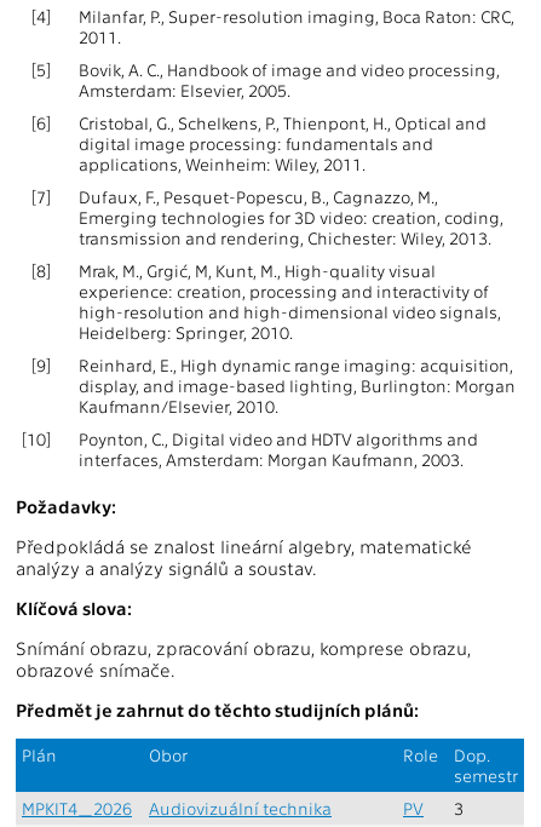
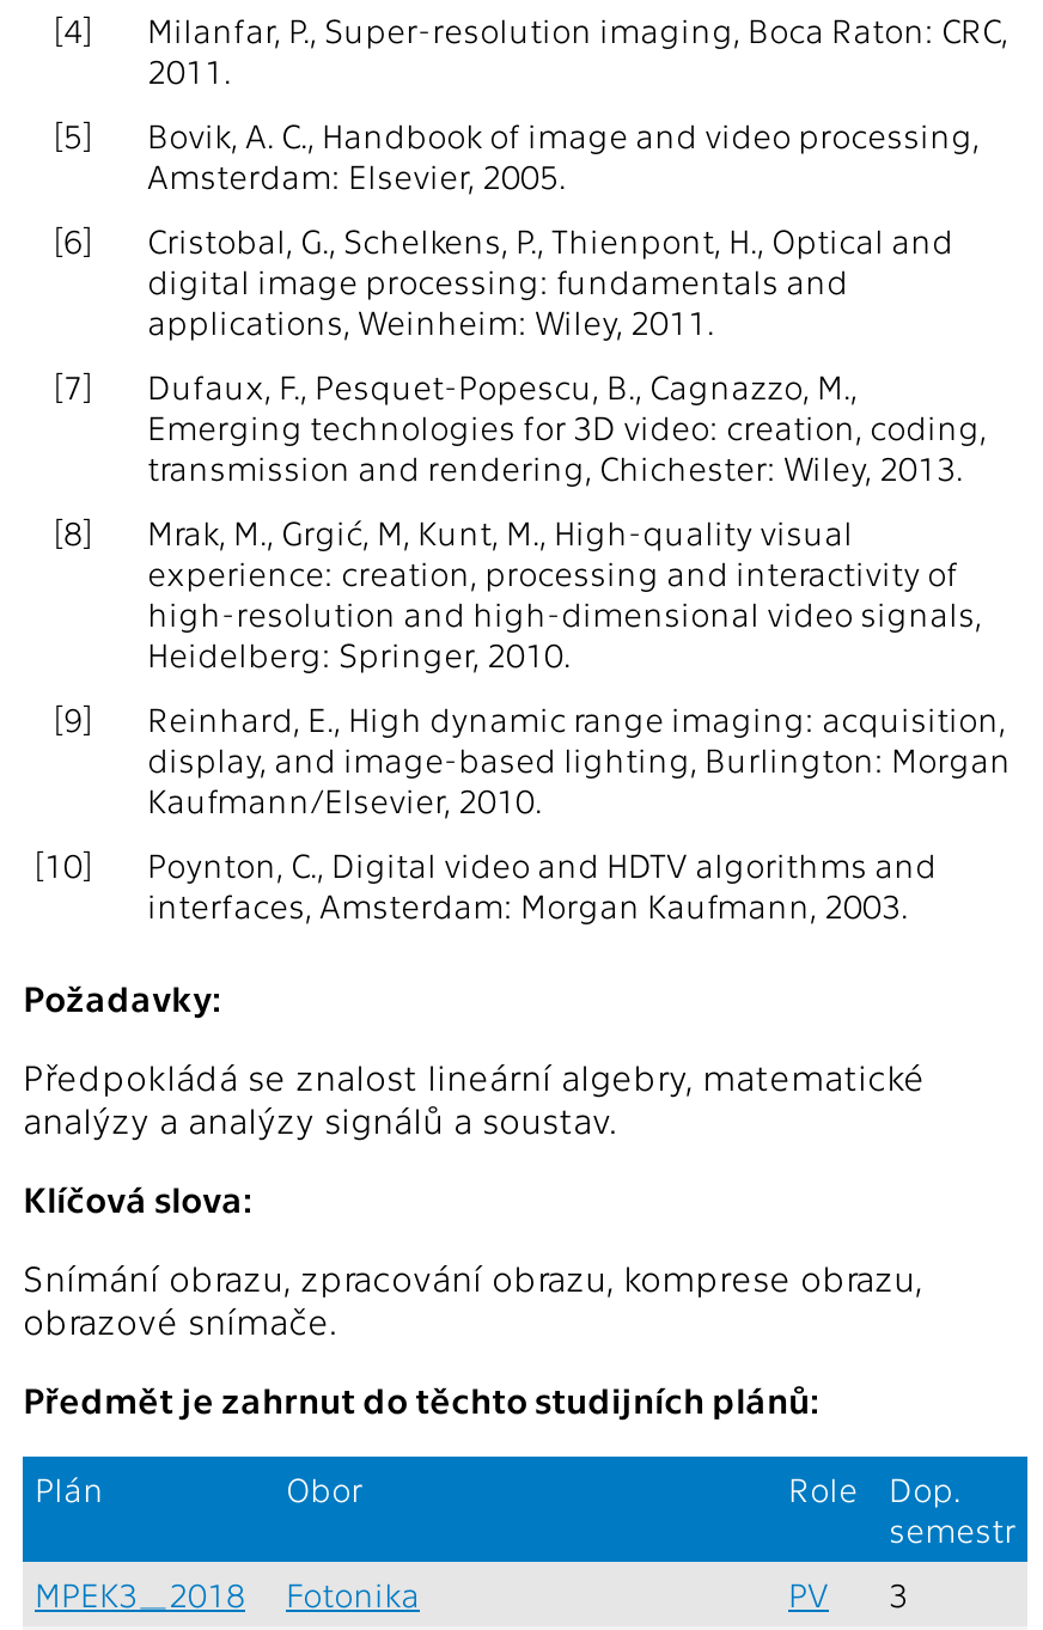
[22,798,332,818] MPKIT4_2026 | Audiovizuální technika -> [35,1573,420,1614] MPEK3_2018 | Fotonika

